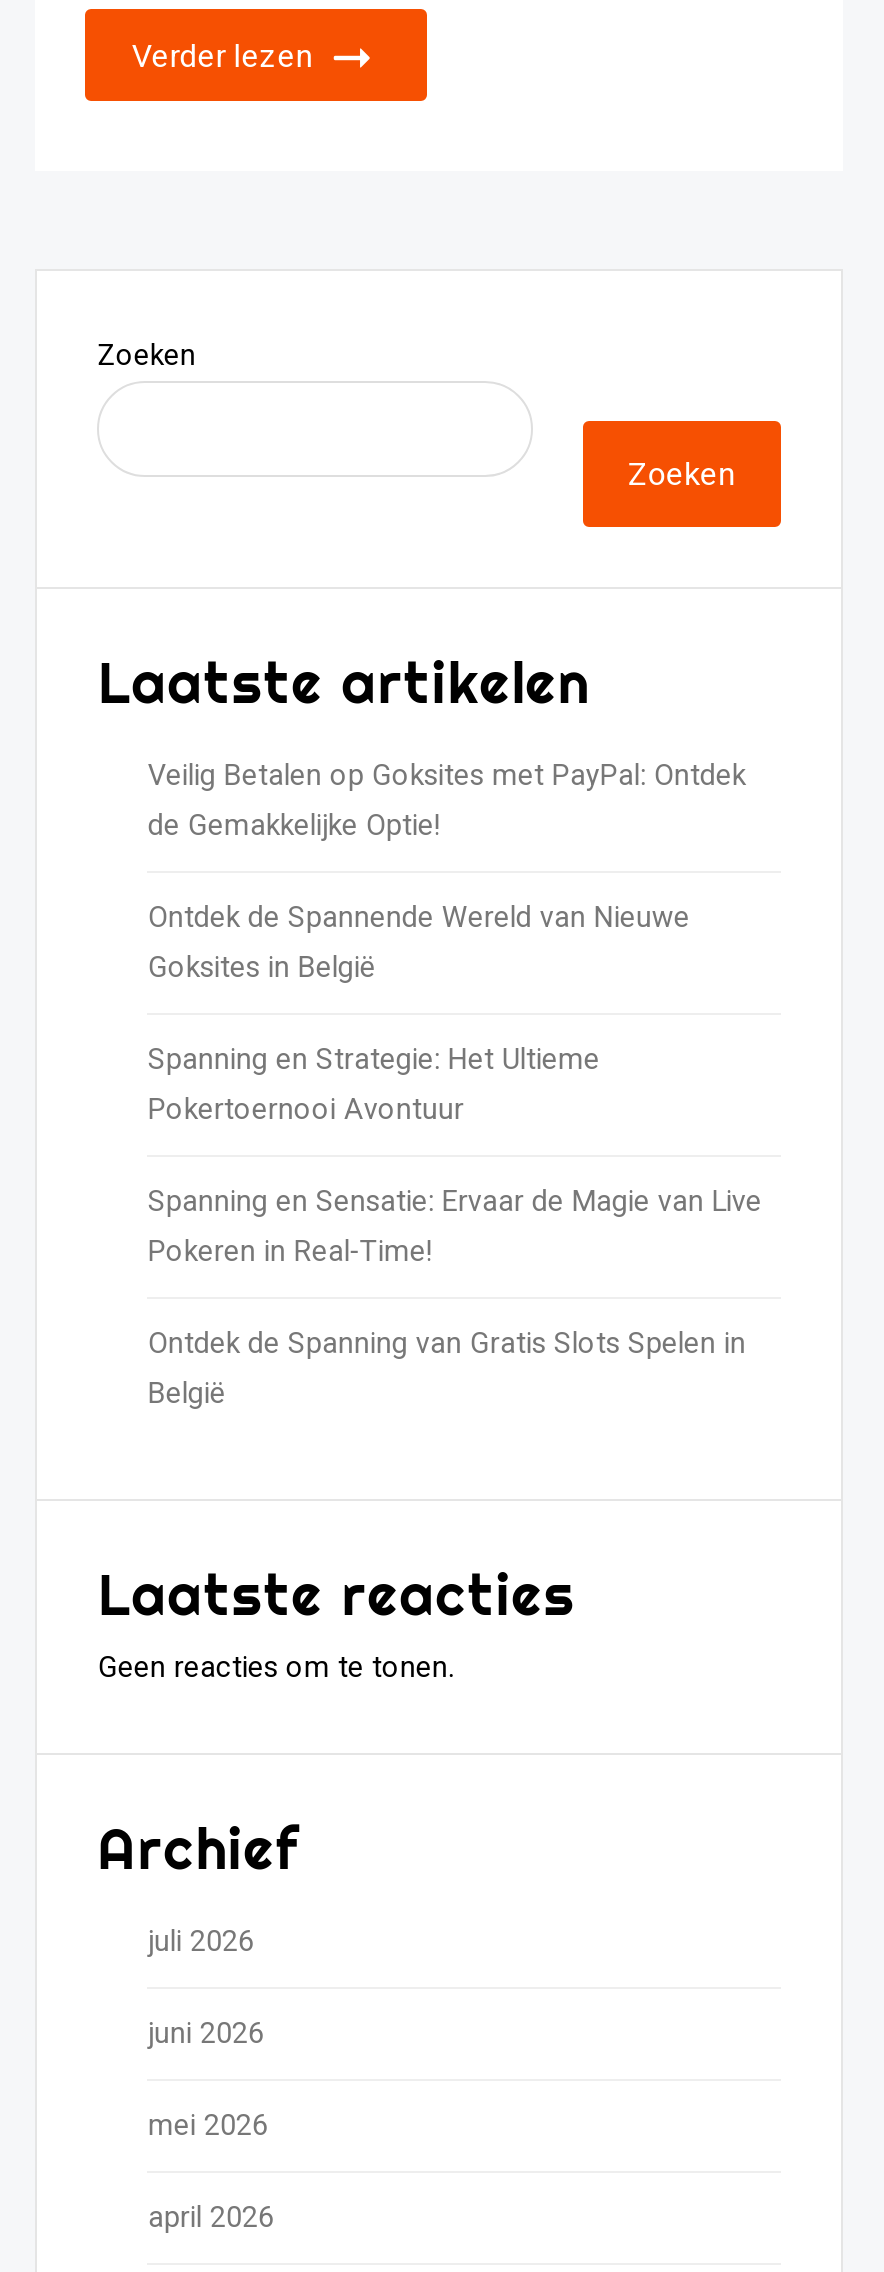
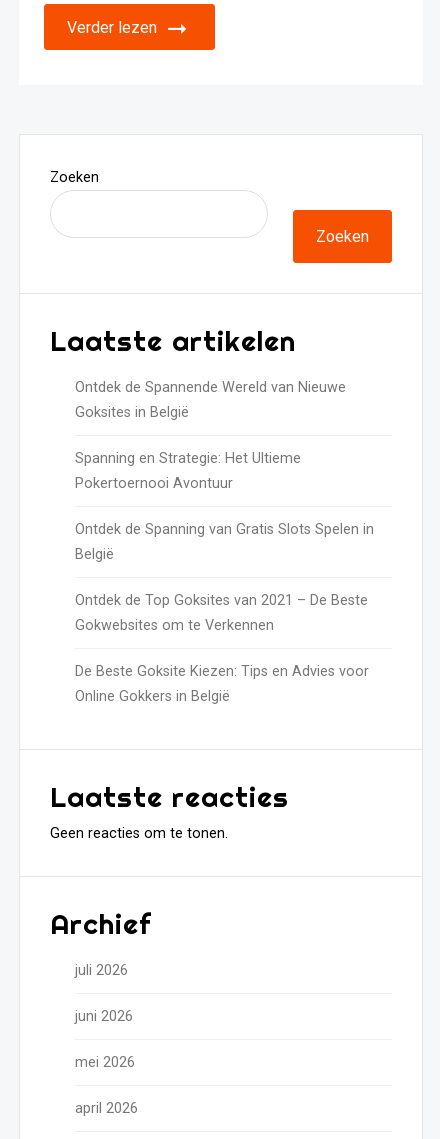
[148,759,746,843] Veilig Betalen op Goksites met PayPal: Ontdek | de Gemakkelijke Optie! -> none
moved [148,901,690,1127] -> [75,379,346,492]: Ontdek de Spannende Wereld van Nieuwe | Goksites in België | Spanning en Strategie: Het Ultieme | Pokertoernooi Avontuur
[148,1185,762,1269] Spanning en Sensatie: Ervaar de Magie van Live | Pokeren in Real-Time! -> none
moved [148,1327,746,1411] -> [75,521,374,563]: Ontdek de Spanning van Gratis Slots Spelen in | België
none -> [75,592,369,705] Ontdek de Top Goksites van 2021 – De Beste | Gokwebsites om te Verkennen | De Beste Goksite Kiezen: Tips en Advies voor | Online Gokkers in België

